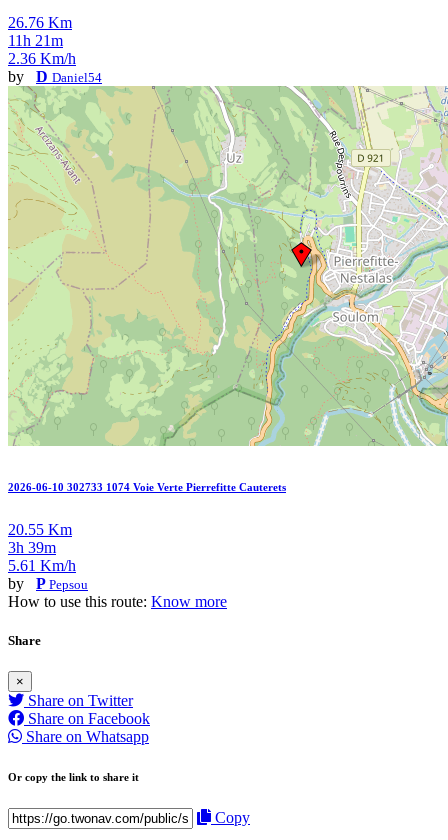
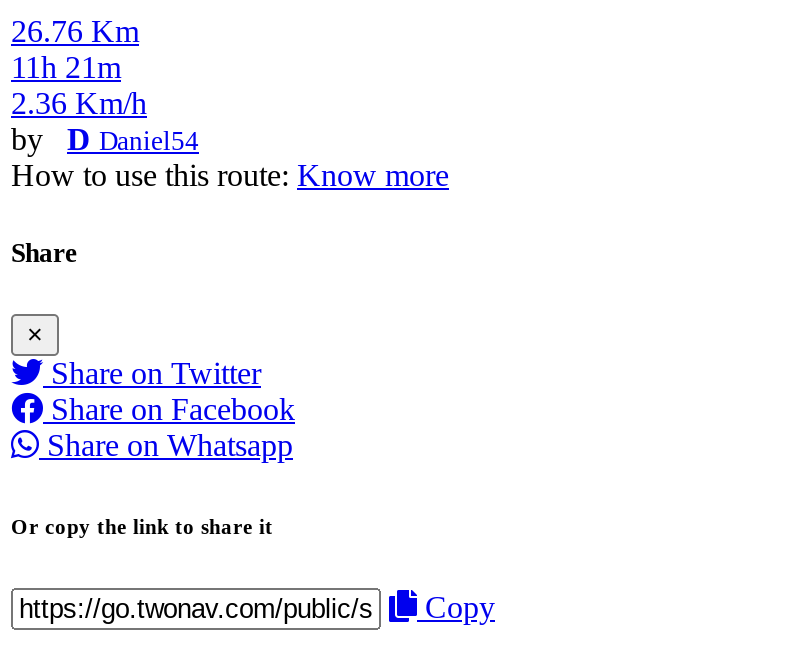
[7,85,445,592] [image] | 2026-06-10 302733 1074 Voie Verte Pierrefitte Cauterets | 20.55 Km | 3h 39m | 5.61 Km/h | by P Pepsou -> none

